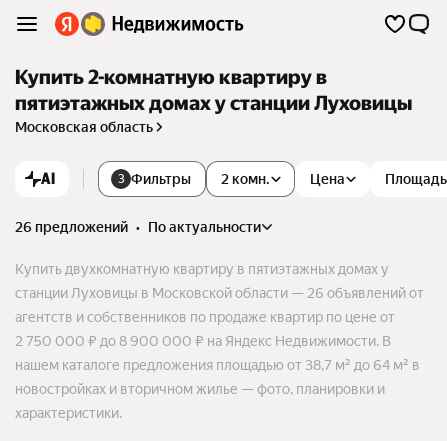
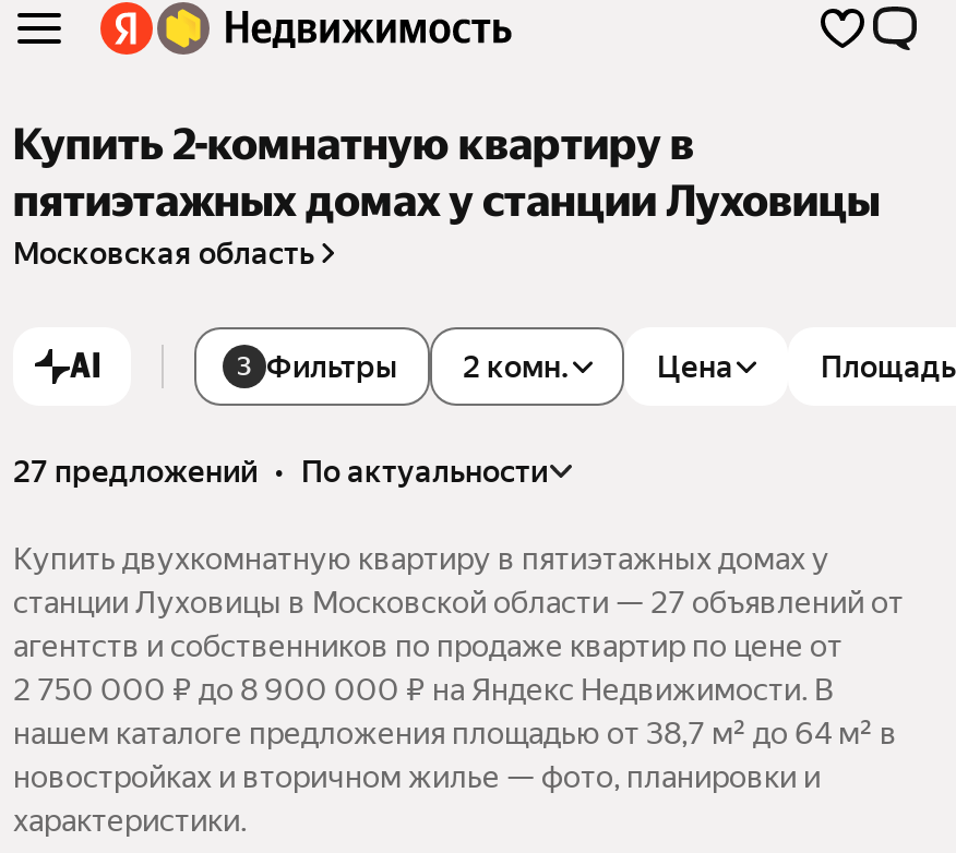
[15,219,261,235] 26 предложений • по актуальности -> [13,454,548,489] 27 предложений • по актуальности
[15,285,424,301] станции Луховицы в Московской области — 26 объявлений от -> [13,585,904,620] станции Луховицы в Московской области — 27 объявлений от

